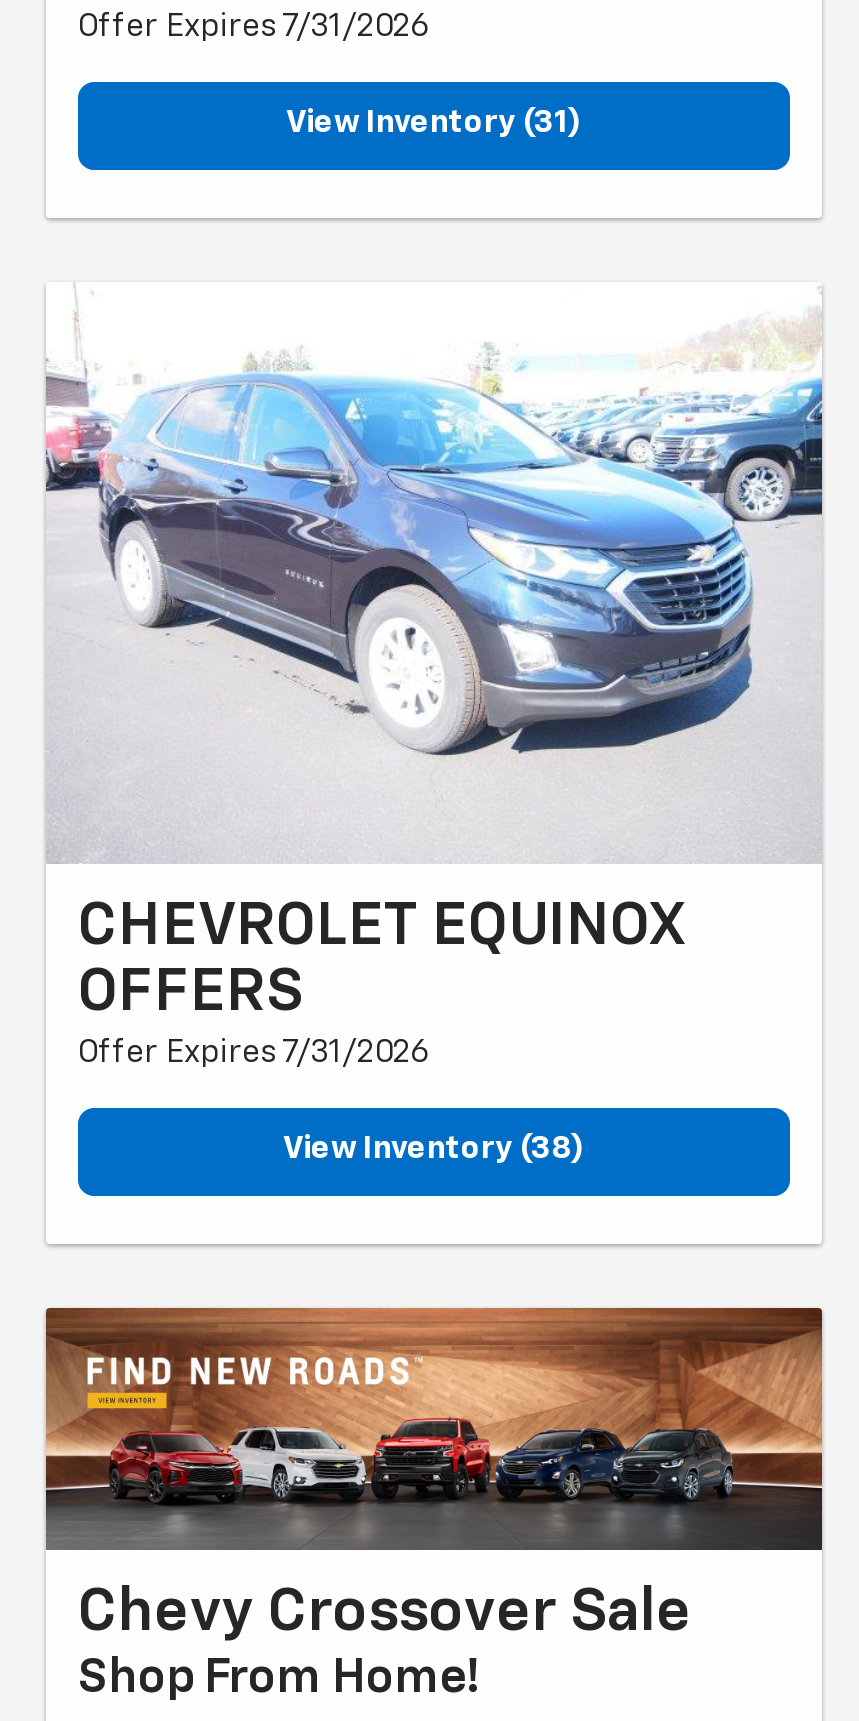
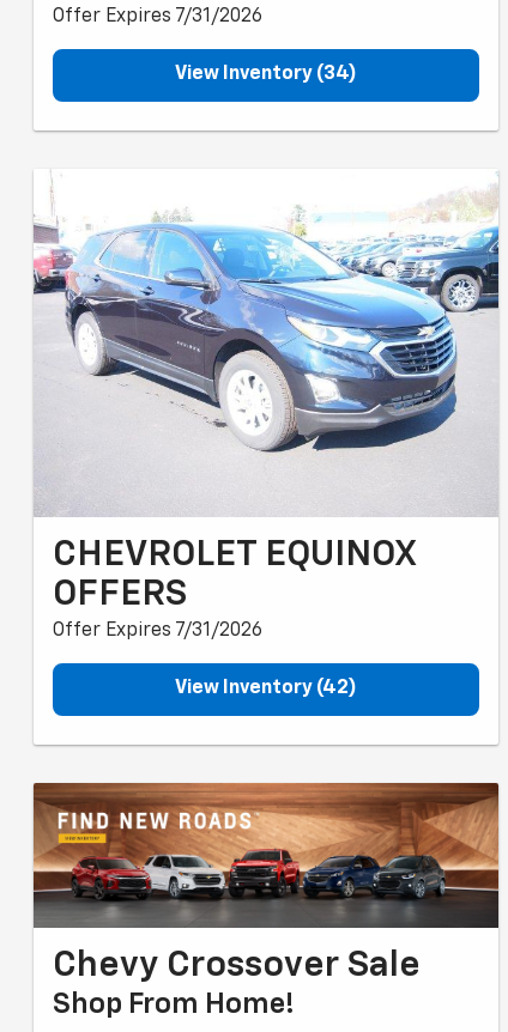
[286,107,582,139] View Inventory (31) -> [175,64,357,83] View Inventory (34)
[283,1133,585,1165] View Inventory (38) -> [175,678,357,698] View Inventory (42)

